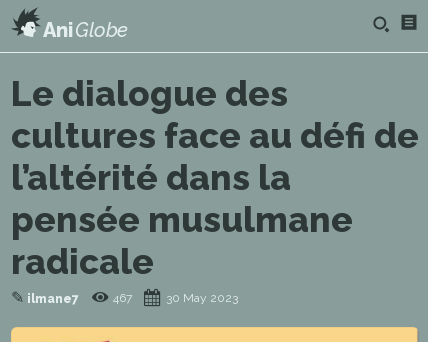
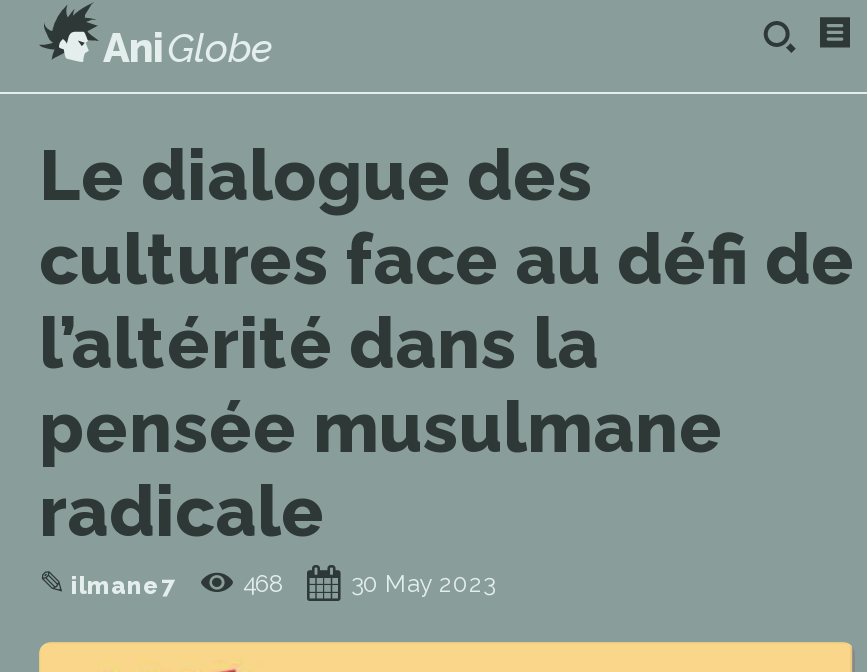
[113,290,132,304] 467 -> [243,569,283,597] 468

